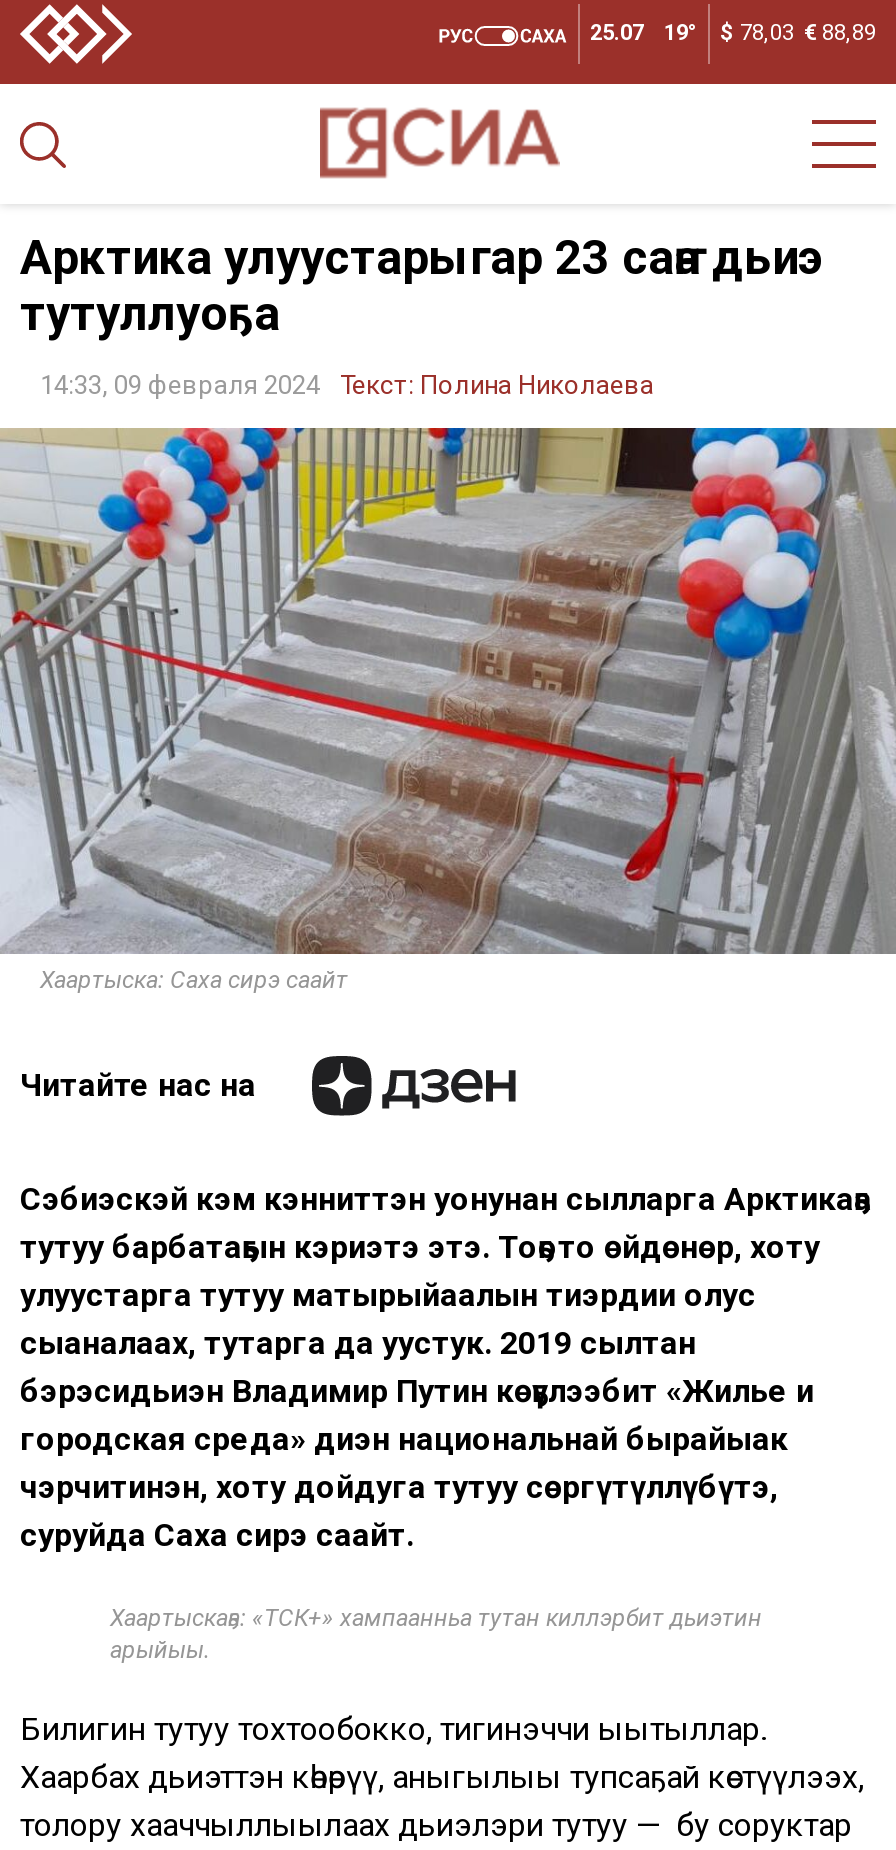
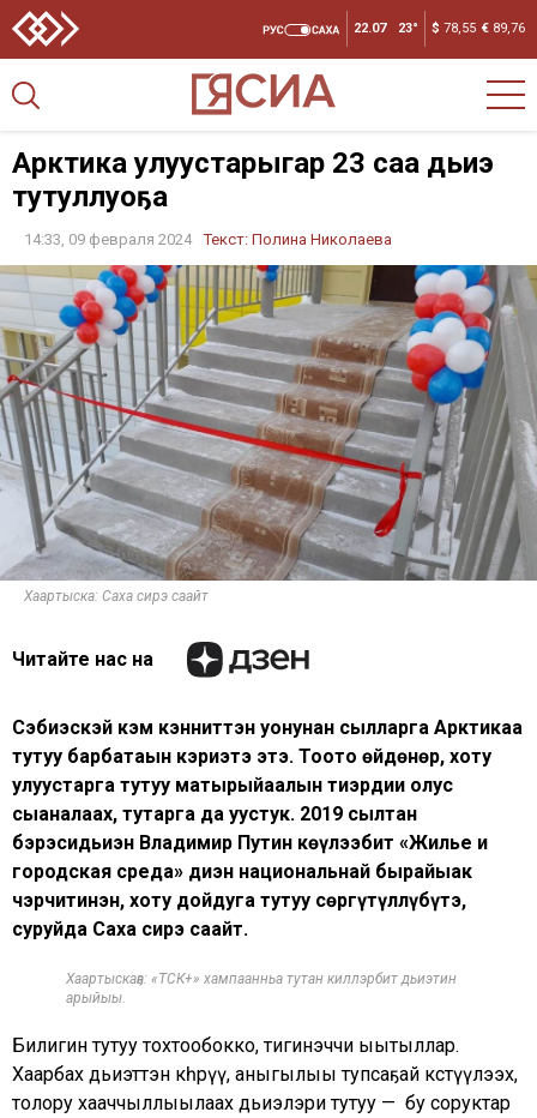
[590,20,644,46] 25.07 -> [354,20,386,36] 22.07
[664,20,698,46] 19° -> [398,20,418,36] 23°
[720,20,876,46] $ 78,03 € 88,89 -> [432,20,525,36] $ 78,55 € 89,76

